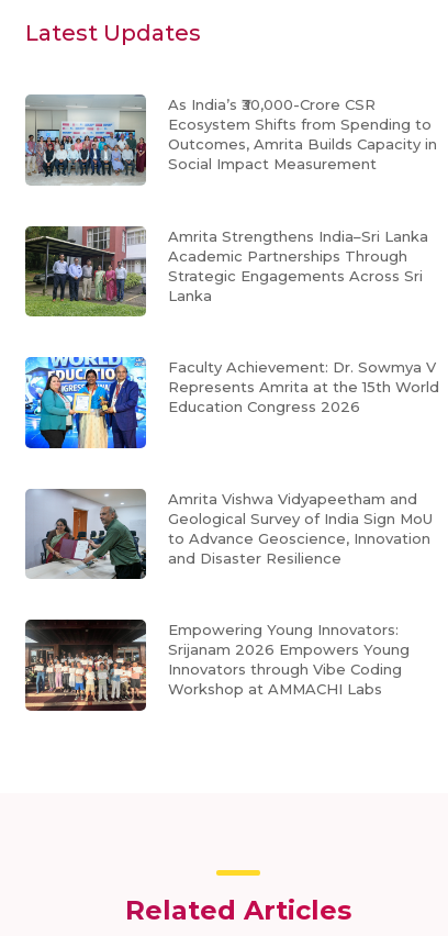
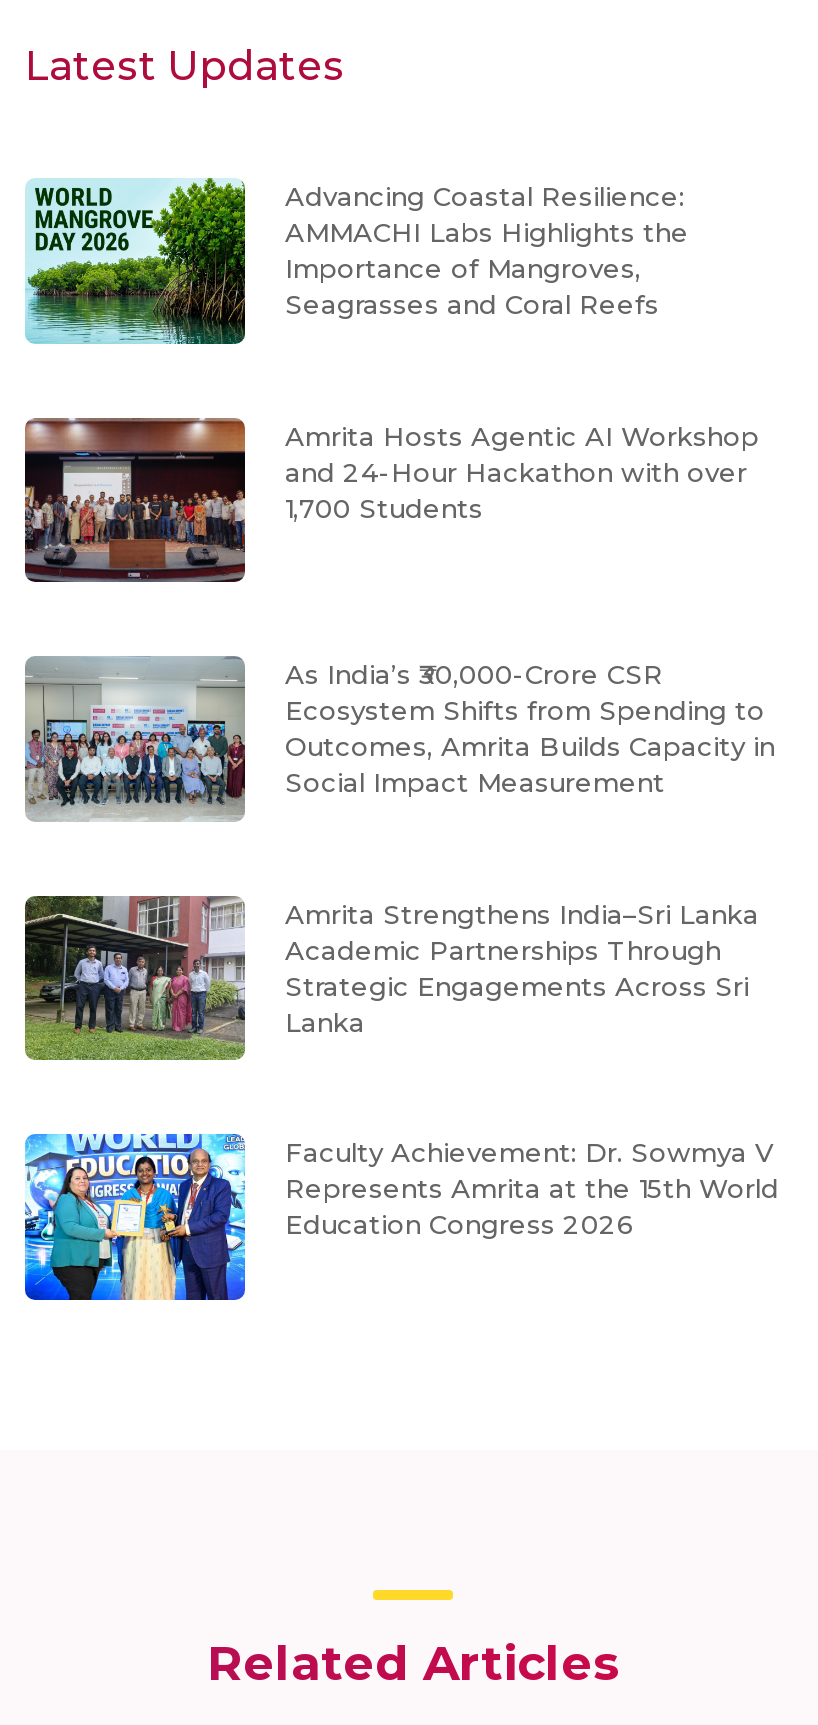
none -> [23,416,759,584] [image] | Amrita Hosts Agentic AI Workshop | and 24-Hour Hackathon with over | 1,700 Students
none -> [25,178,689,346] [image] | Advancing Coastal Resilience: | AMMACHI Labs Highlights the | Importance of Mangroves, | Seagrasses and Coral Reefs
moved [23,94,439,416] -> [21,656,779,1241]: [image] | As India’s ₹30,000-Crore CSR | Ecosystem Shifts from Spending to | ... | Represents Amrita at the 15th World | Education Congress 2026
[25,489,433,580] [image] | Amrita Vishwa Vidyapeetham and | Geological Survey of India Sign MoU | to Advance Geoscience, Innovation | and Disaster Resilience -> none
[24,619,410,712] [image] | Empowering Young Innovators: | Srijanam 2026 Empowers Young | Innovators through Vibe Coding | Workshop at AMMACHI Labs -> none

